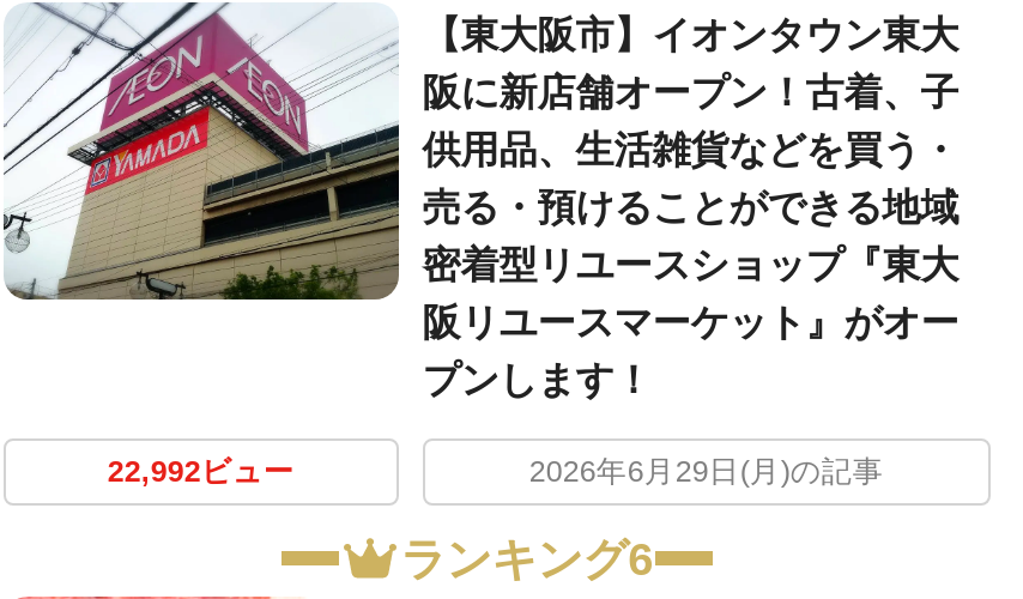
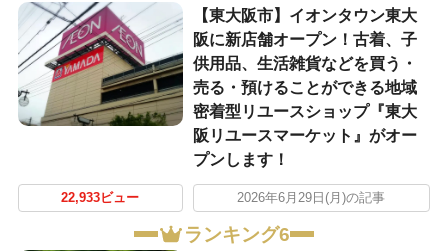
[107,456,294,490] 22,992ビュー -> [61,191,139,205] 22,933ビュー

